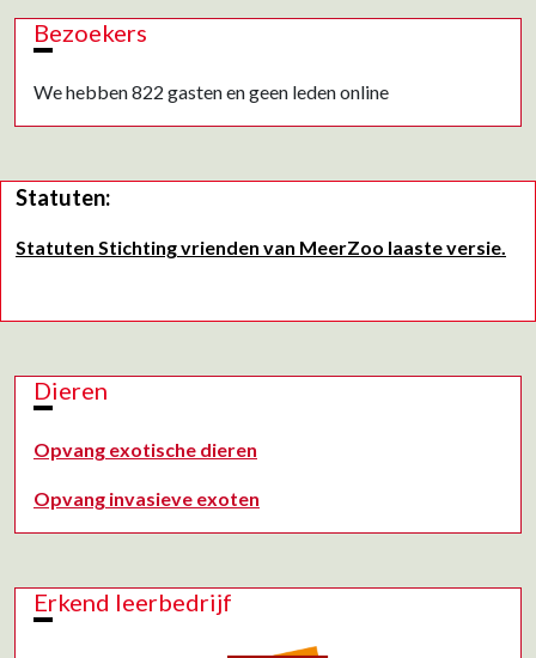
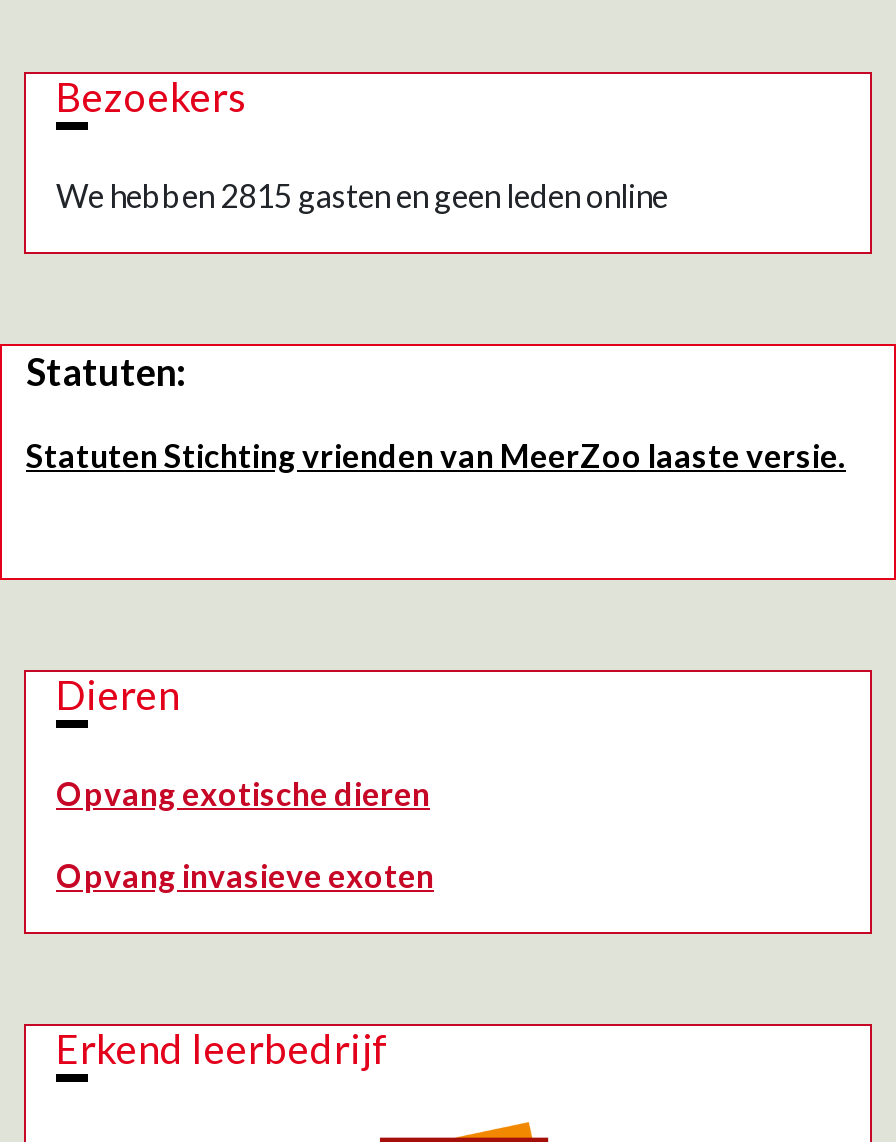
[33,80,389,103] We hebben 822 gasten en geen leden online -> [56,176,668,214] We hebben 2815 gasten en geen leden online

